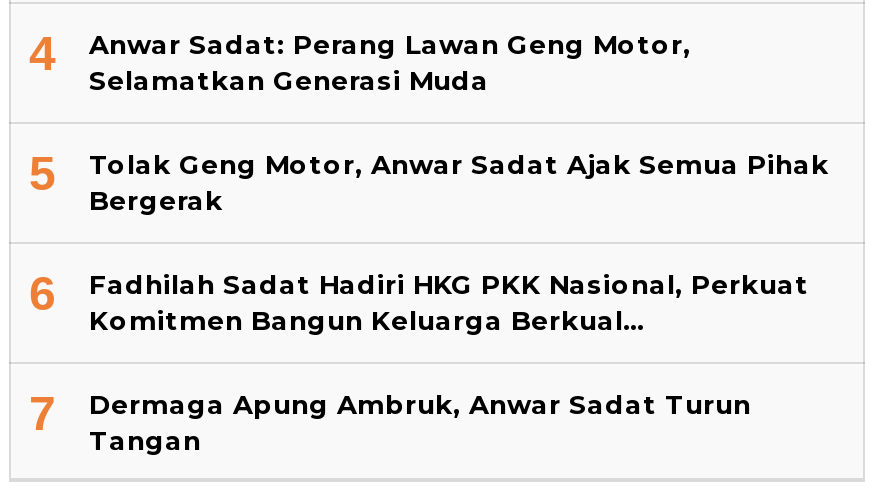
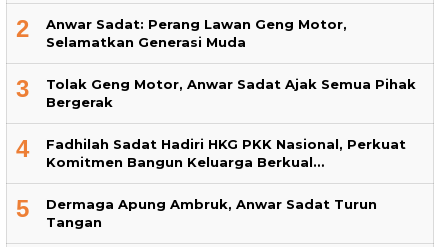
[29,26,691,96] 4 Anwar Sadat: Perang Lawan Geng Motor, Selamatkan Generasi Muda -> [16,15,347,50] 2 Anwar Sadat: Perang Lawan Geng Motor, Selamatkan Generasi Muda
[29,146,829,216] 5 Tolak Geng Motor, Anwar Sadat Ajak Semua Pihak Bergerak -> [16,75,416,110] 3 Tolak Geng Motor, Anwar Sadat Ajak Semua Pihak Bergerak
[29,266,809,336] 6 Fadhilah Sadat Hadiri HKG PKK Nasional, Perkuat Komitmen Bangun Keluarga Berkual… -> [16,135,406,170] 4 Fadhilah Sadat Hadiri HKG PKK Nasional, Perkuat Komitmen Bangun Keluarga Berkual…
[29,386,751,456] 7 Dermaga Apung Ambruk, Anwar Sadat Turun Tangan -> [16,195,377,230] 5 Dermaga Apung Ambruk, Anwar Sadat Turun Tangan

